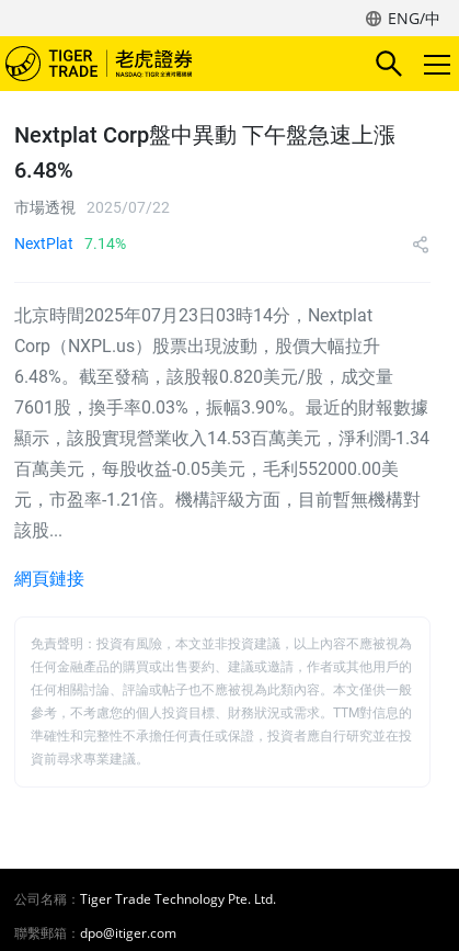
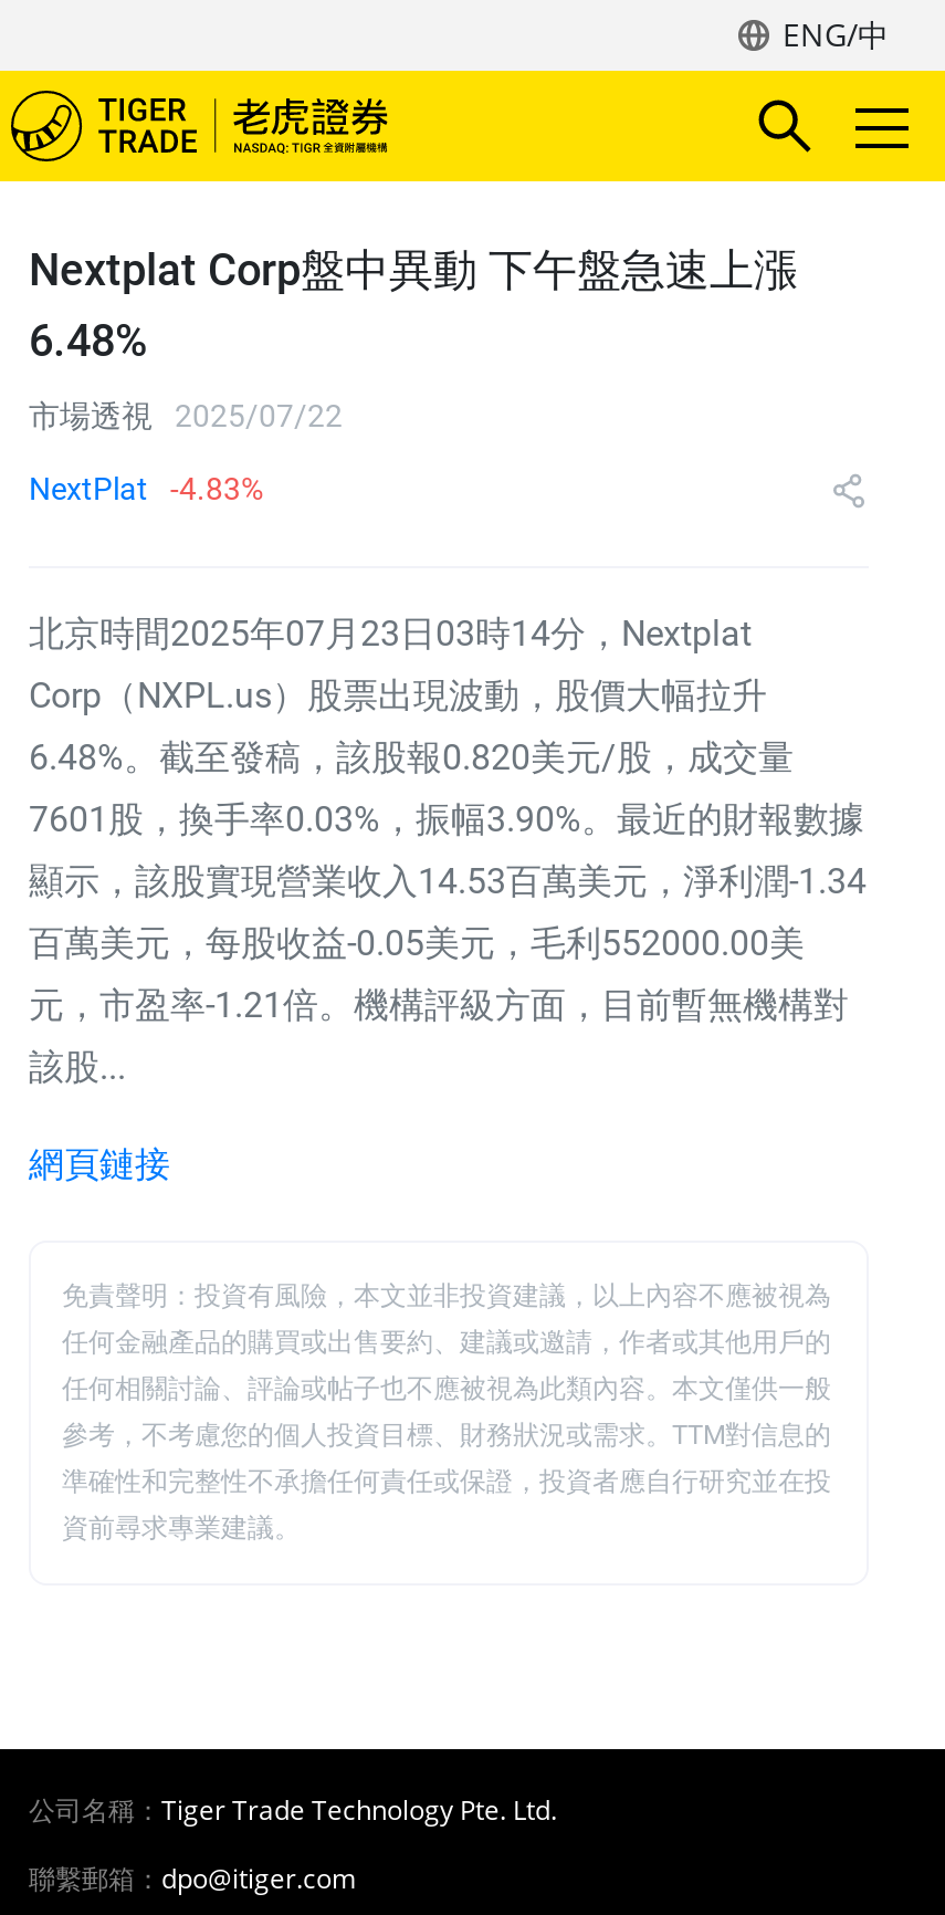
[14,235,126,252] NextPlat 7.14% -> [29,471,263,506] NextPlat -4.83%

